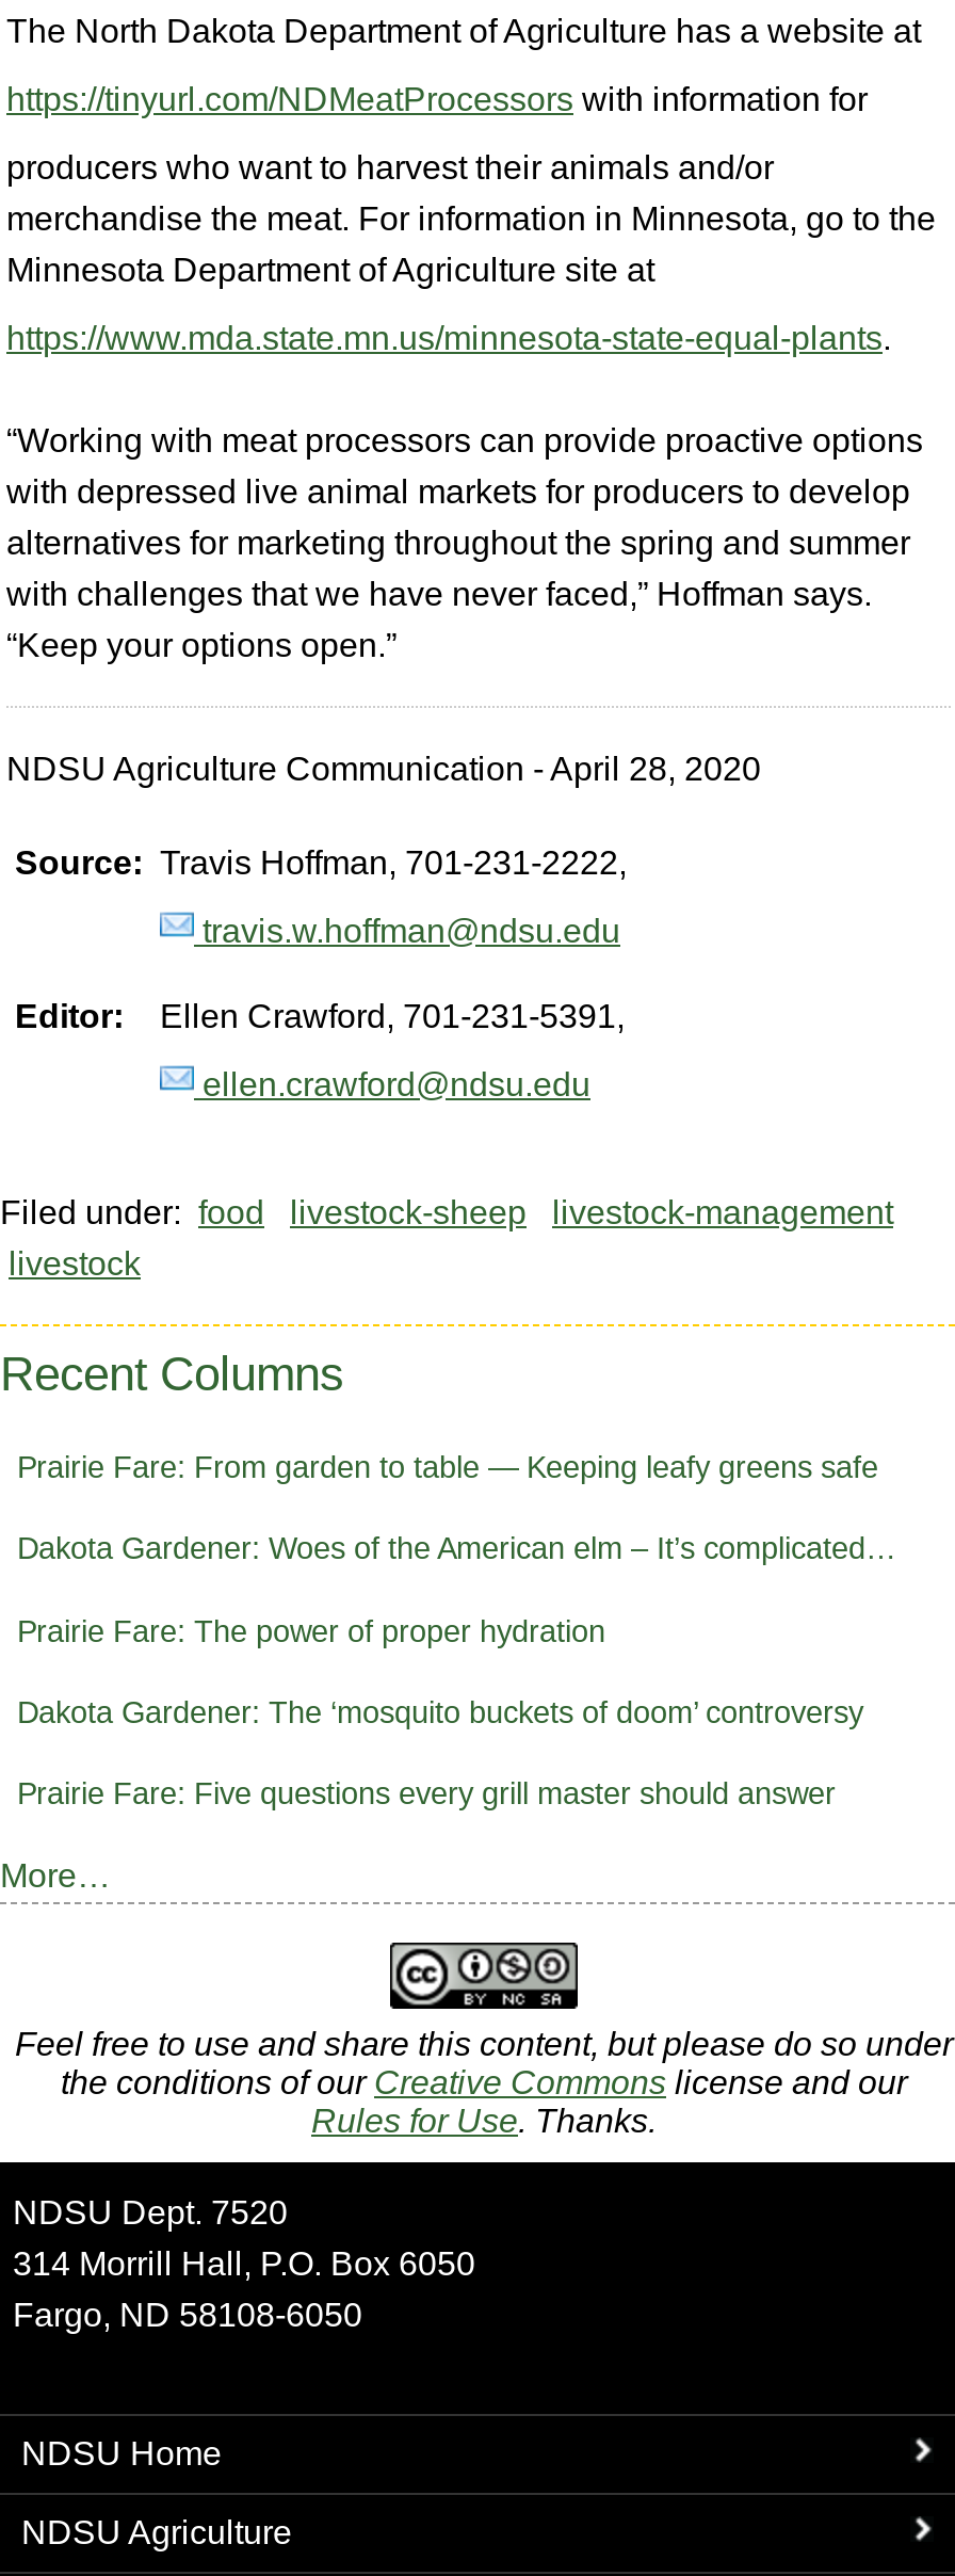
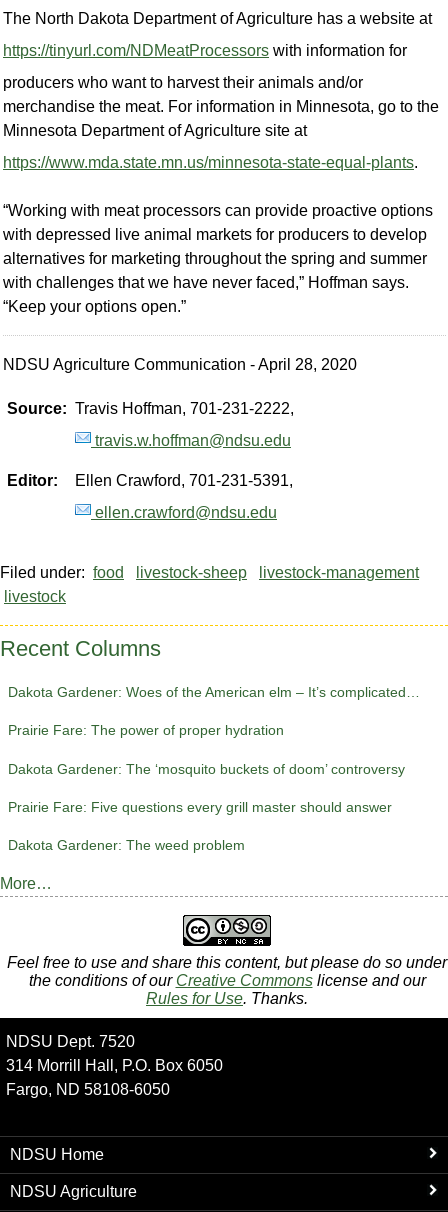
[17,1450,878,1484] Prairie Fare: From garden to table — Keeping leafy greens safe -> none
moved [17,1532,895,1812] -> [8,684,420,815]: Dakota Gardener: Woes of the American elm – It’s complicated… | Prairie Fare: The power of proper hydration | Dakota Gardener: The ‘mosquito buckets of doom’ controversy | Prairie Fare: Five questions every grill master should answer
none -> [8,837,245,853] Dakota Gardener: The weed problem

